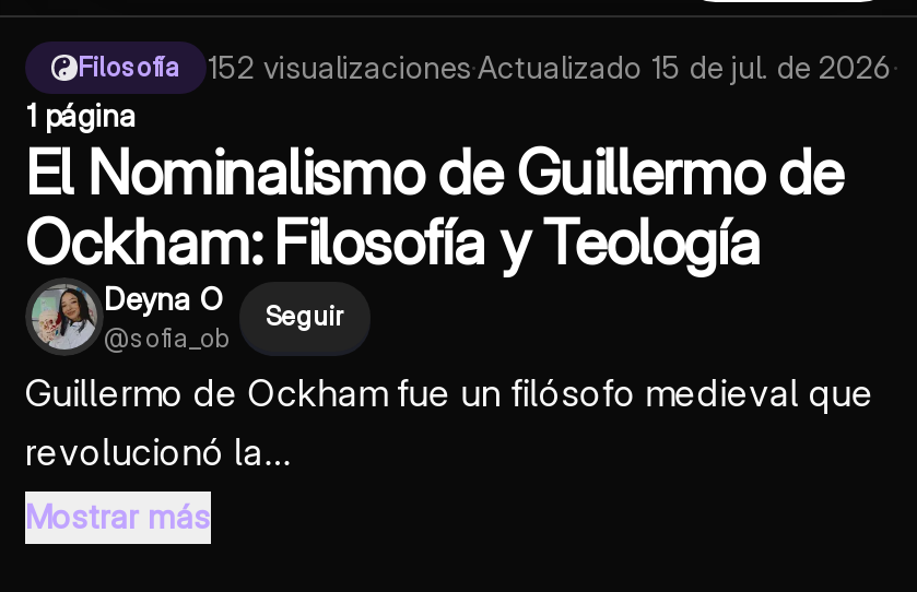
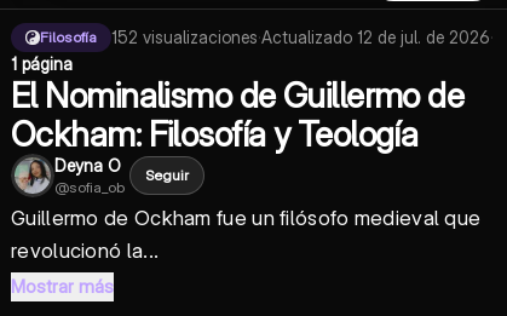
[207,48,900,85] 152 visualizaciones·Actualizado 15 de jul. de 2026 · -> [111,27,494,47] 152 visualizaciones·Actualizado 12 de jul. de 2026 ·

